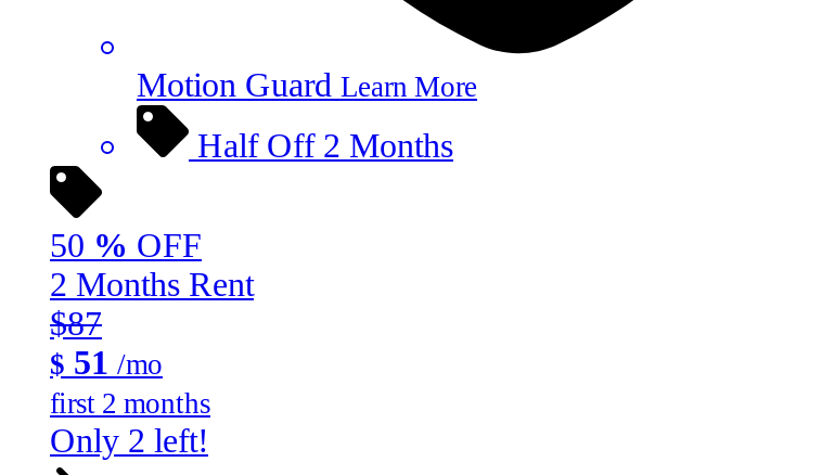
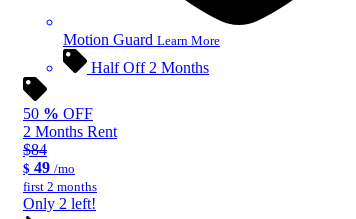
[50,305,102,342] $87 -> [23,140,47,157] $84
[50,344,163,381] $ 51 /mo -> [23,158,75,175] $ 49 /mo

